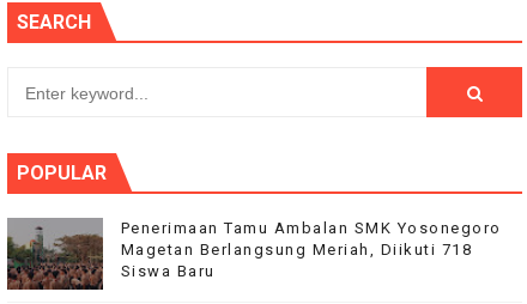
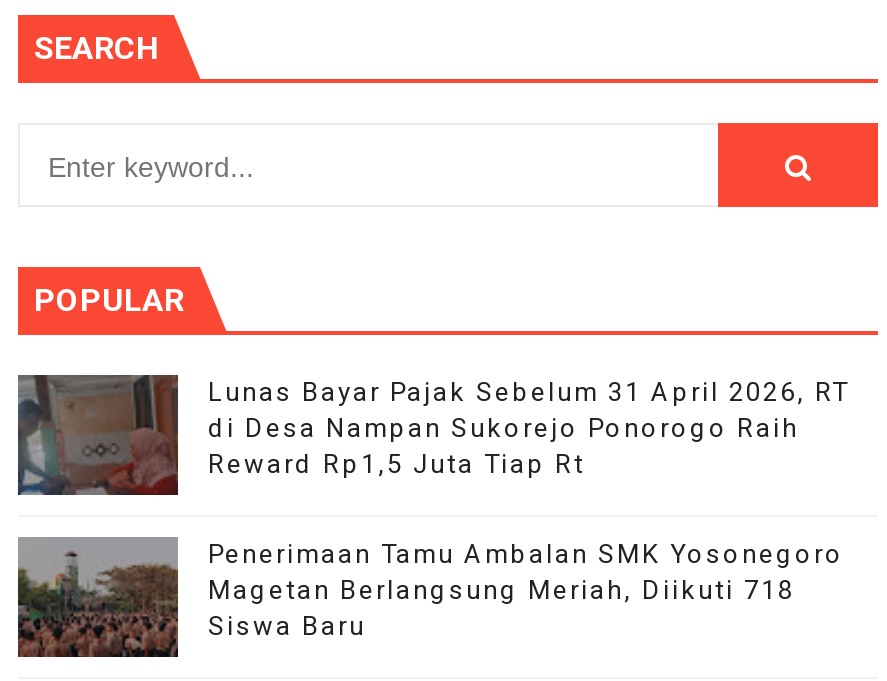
none -> [18,375,849,497] [image] | Lunas Bayar Pajak Sebelum 31 April 2026, RT | di Desa Nampan Sukorejo Ponorogo Raih | Reward Rp1,5 Juta Tiap Rt

